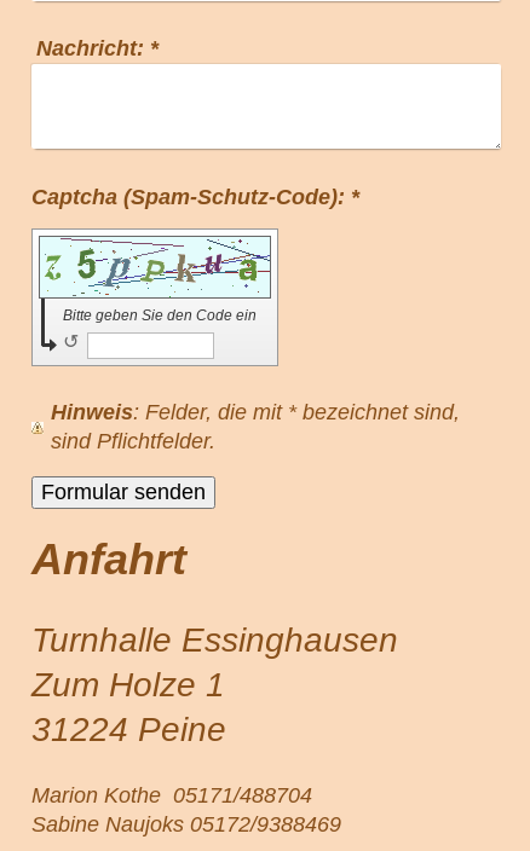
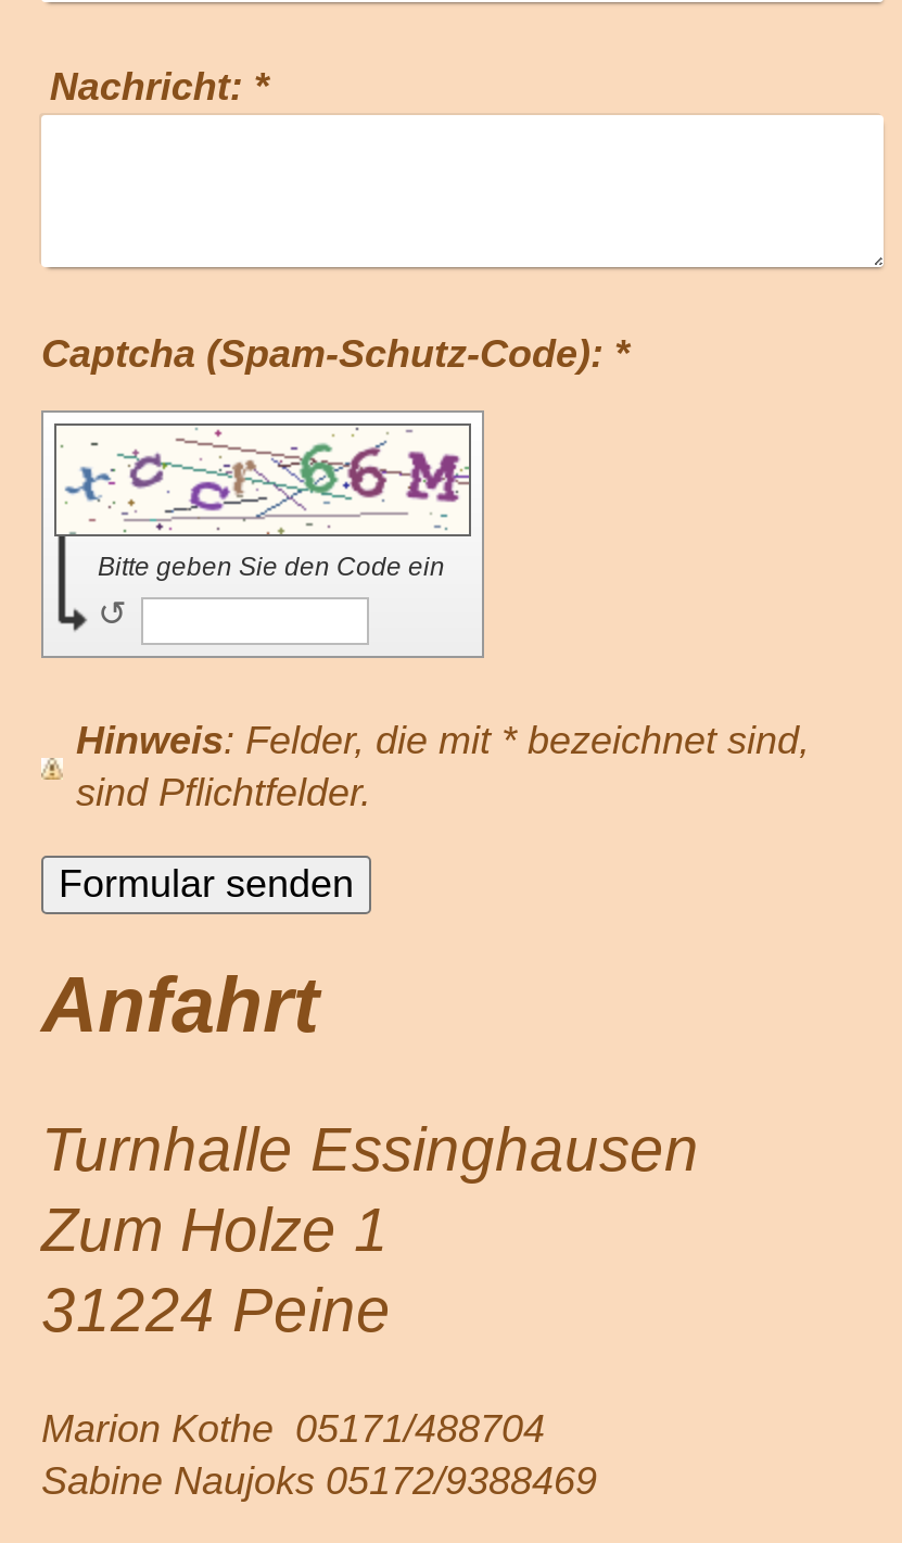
[41,237,271,299] [image] -> [59,426,471,536] [image]

